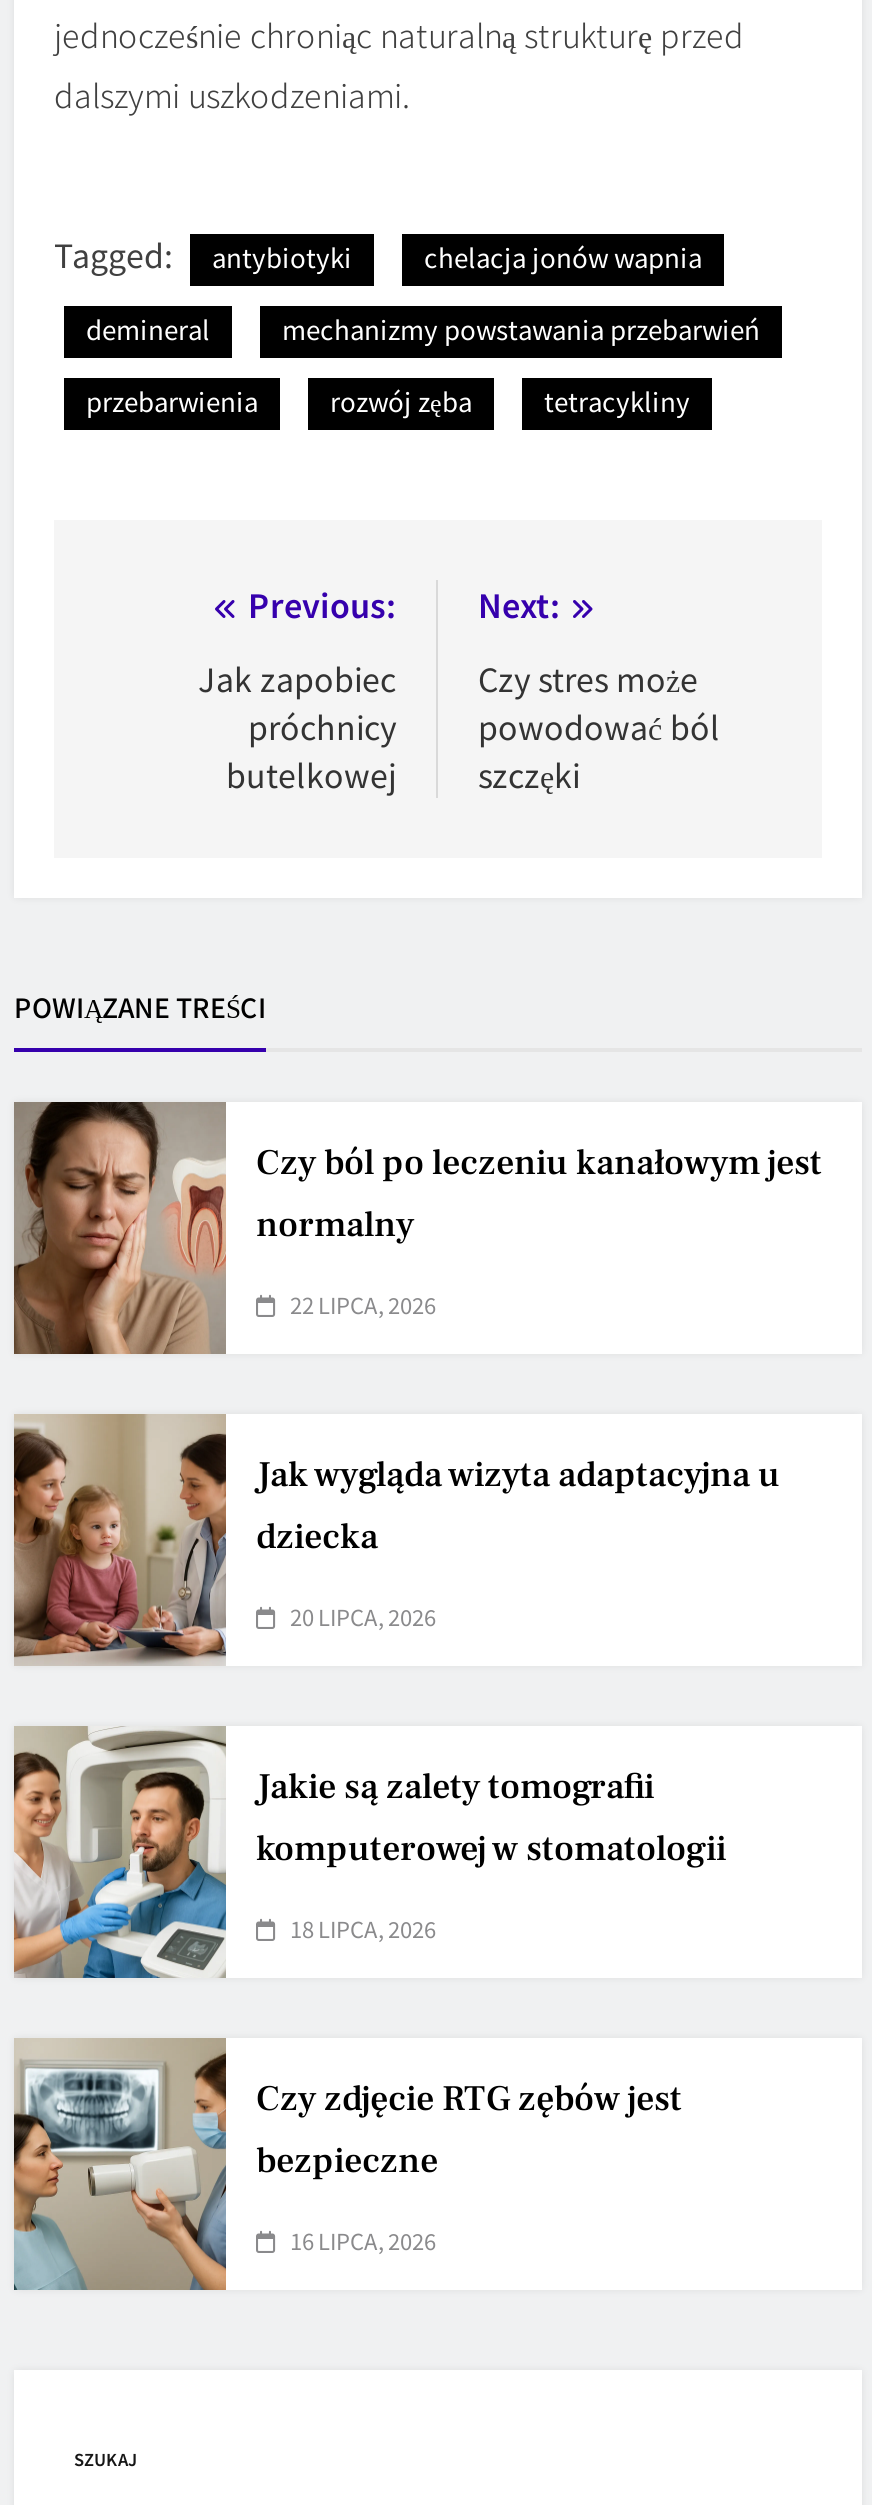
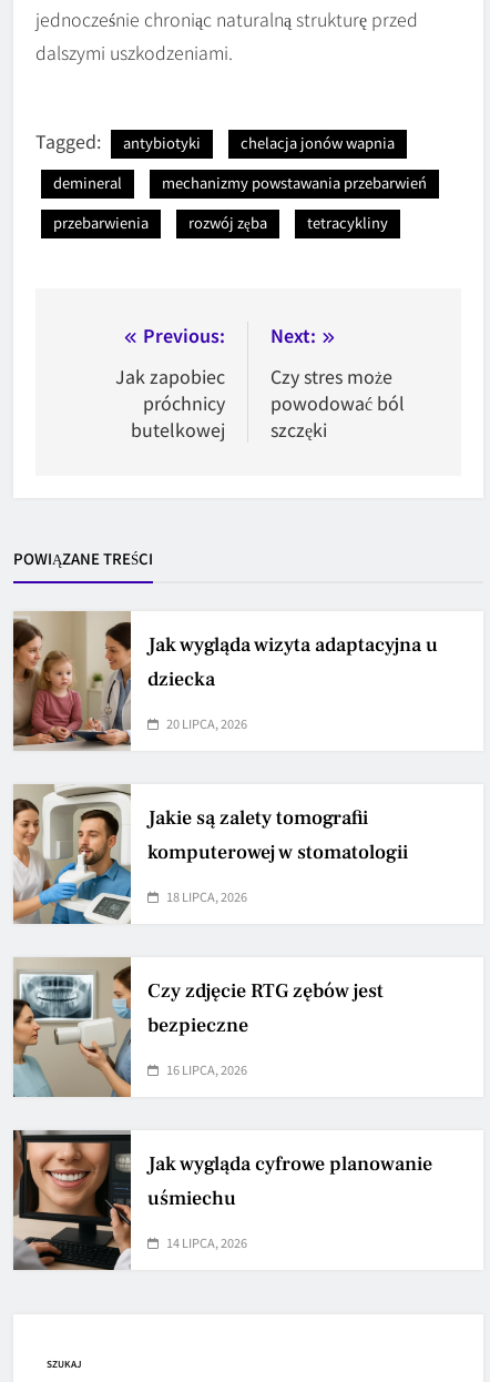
[14,1100,822,1356] [image] | Czy ból po leczeniu kanałowym jest | normalny | 22 LIPCA, 2026 -> none
moved [10,1414,780,2256] -> [11,611,438,1078]: [image] | Jak wygląda wizyta adaptacyjna u | dziecka | ... | bezpieczne | 16 LIPCA, 2026
none -> [12,1130,432,1270] [image] | Jak wygląda cyfrowe planowanie | uśmiechu | 14 LIPCA, 2026

